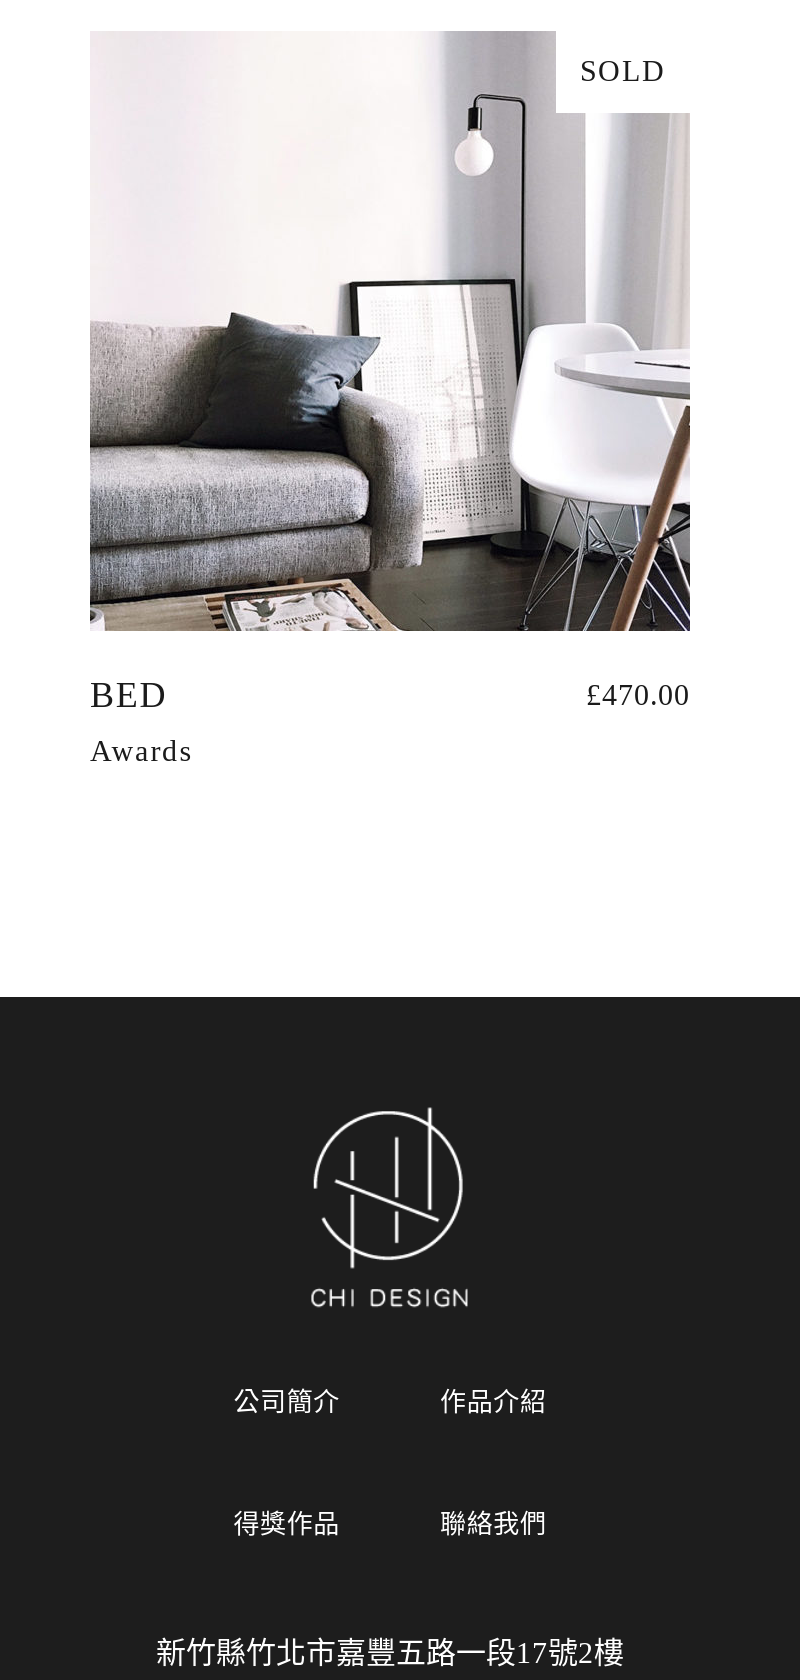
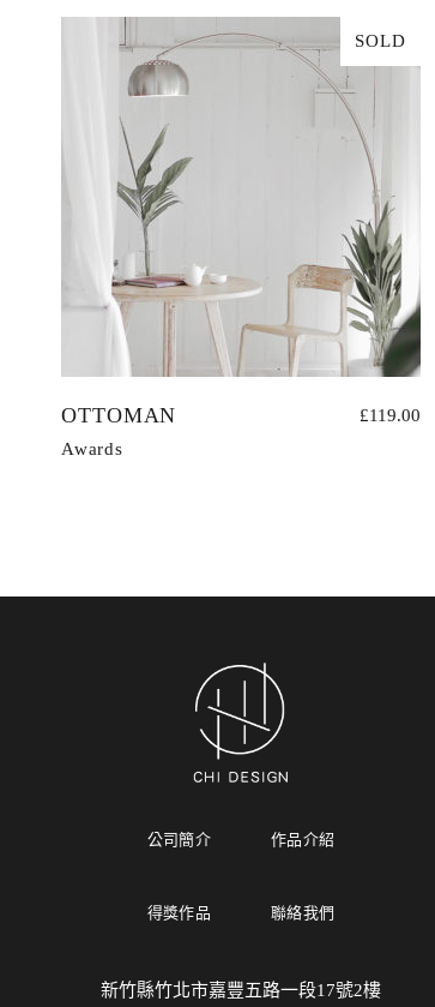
[88,33,692,714] [image] | BED | £470.00 -> [61,17,421,427] [image] | OTTOMAN | £119.00

